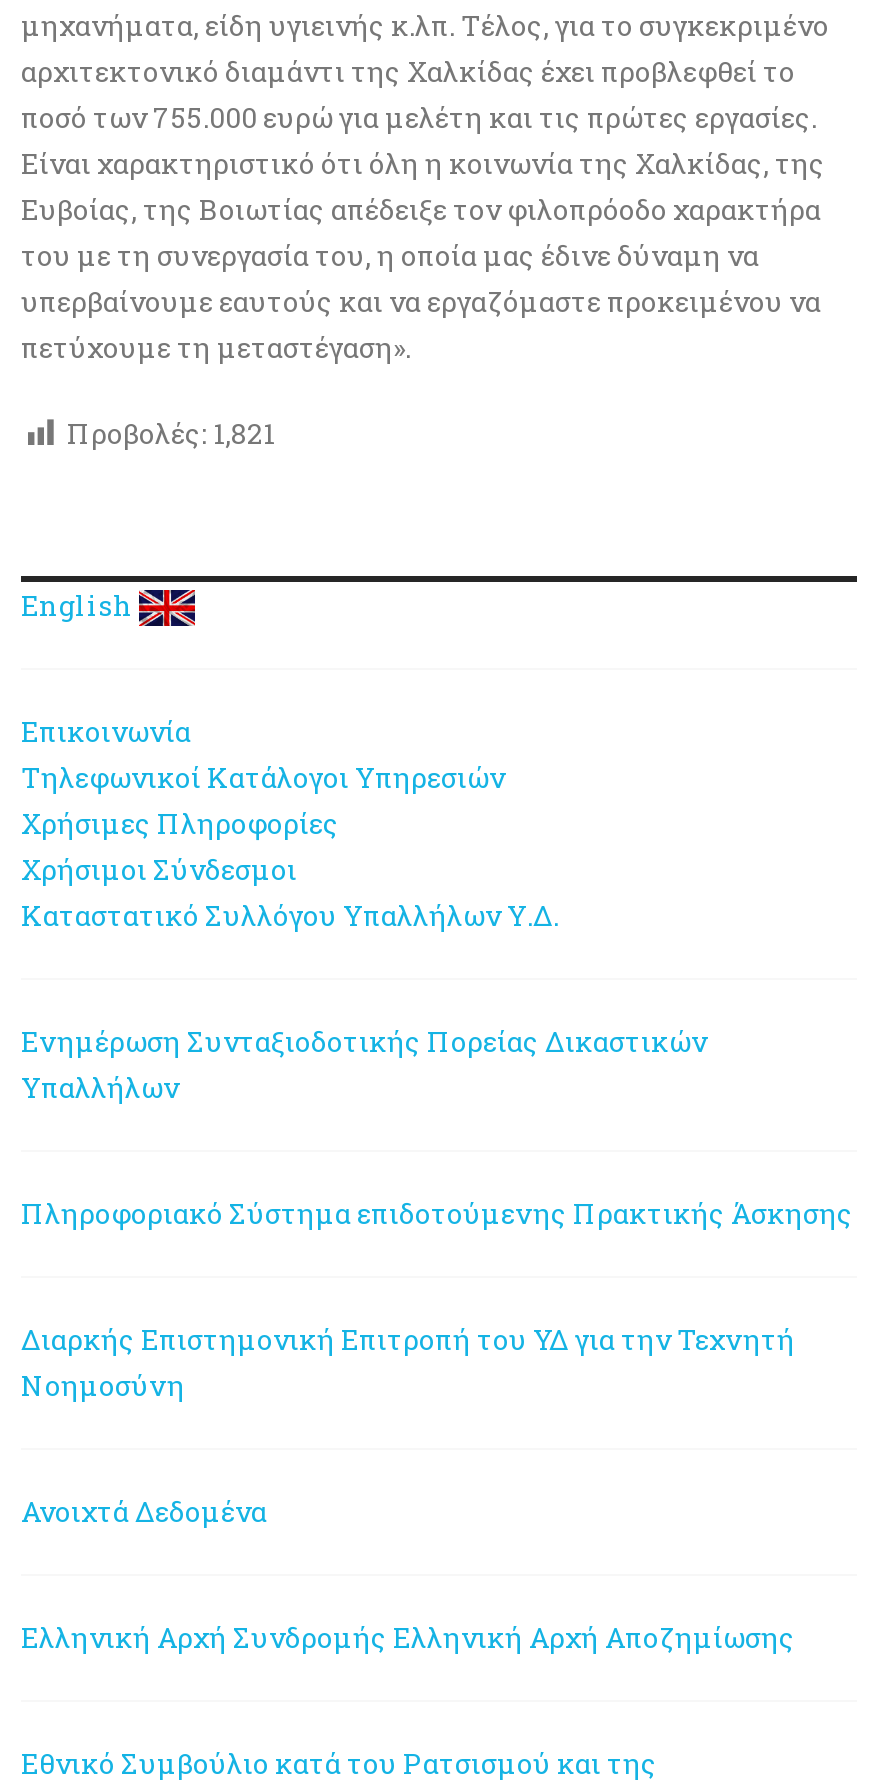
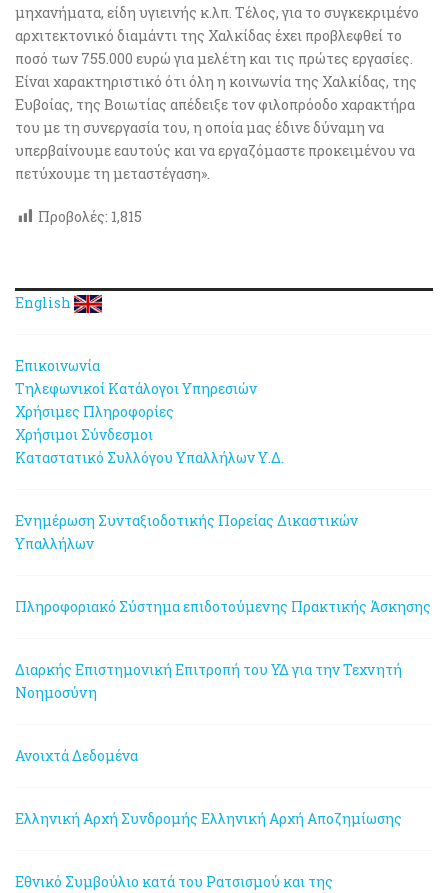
[67,413,275,451] Προβολές: 1,821 -> [38,207,142,226] Προβολές: 1,815

